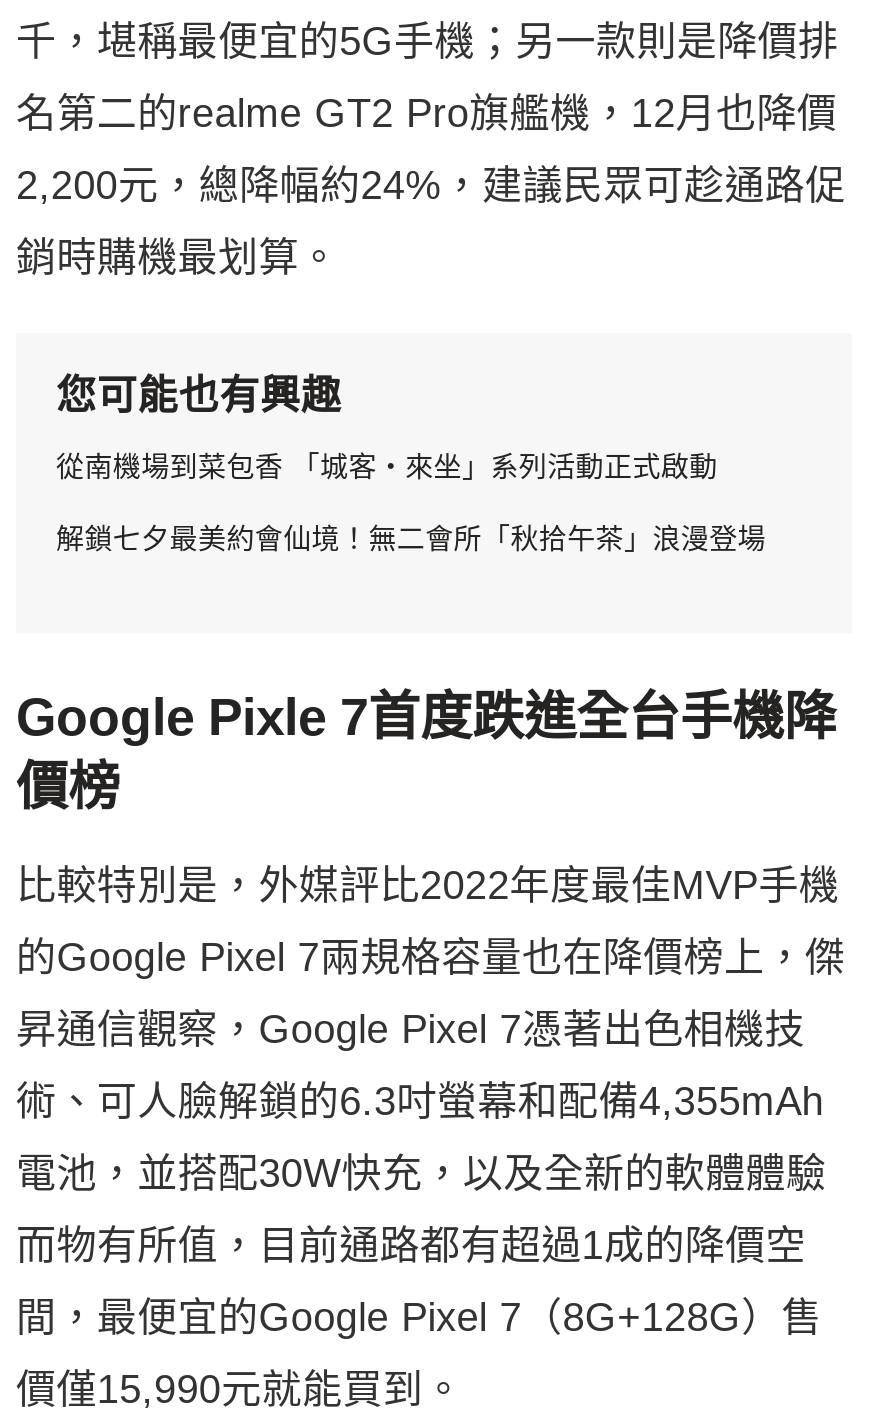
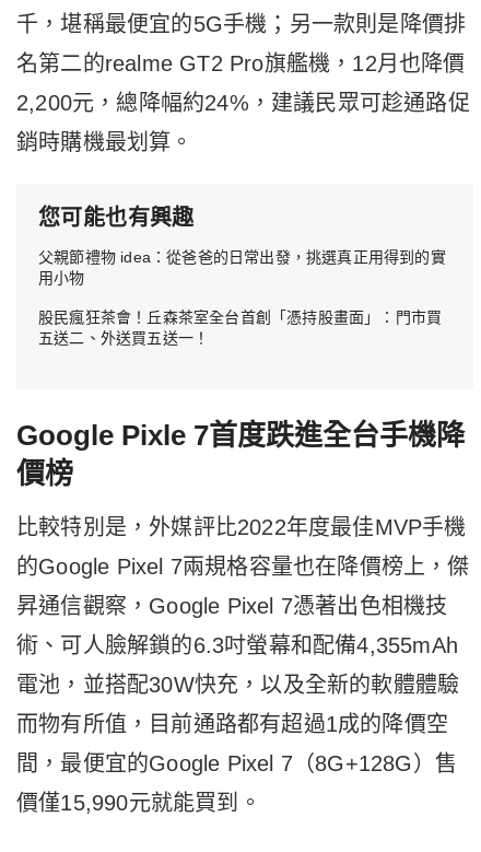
[56,450,718,482] 從南機場到菜包香 「城客・來坐」系列活動正式啟動 -> [38,248,446,286] 父親節禮物 idea：從爸爸的日常出發，挑選真正用得到的實 | 用小物
[56,522,766,554] 解鎖七夕最美約會仙境！無二會所「秋拾午茶」浪漫登場 -> [38,308,442,346] 股民瘋狂茶會！丘森茶室全台首創「憑持股畫面」：門市買 | 五送二、外送買五送一！

